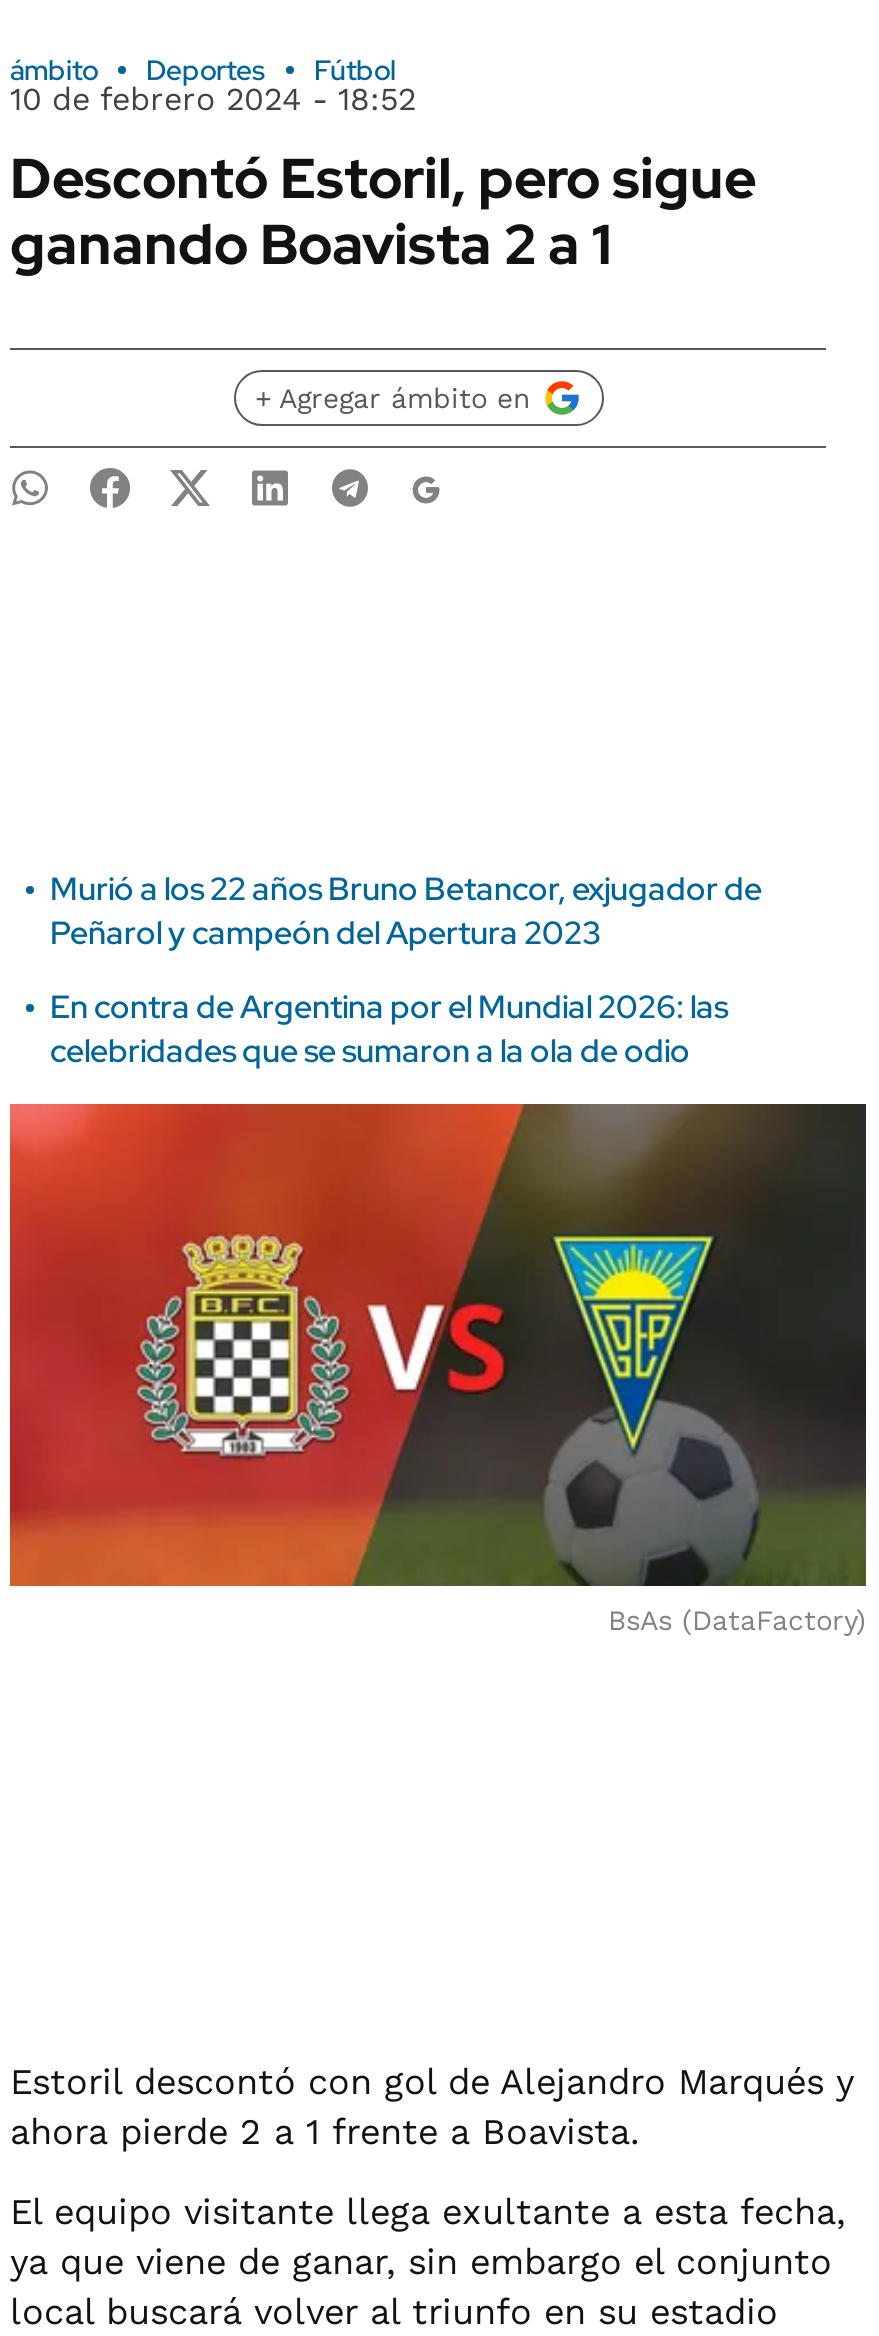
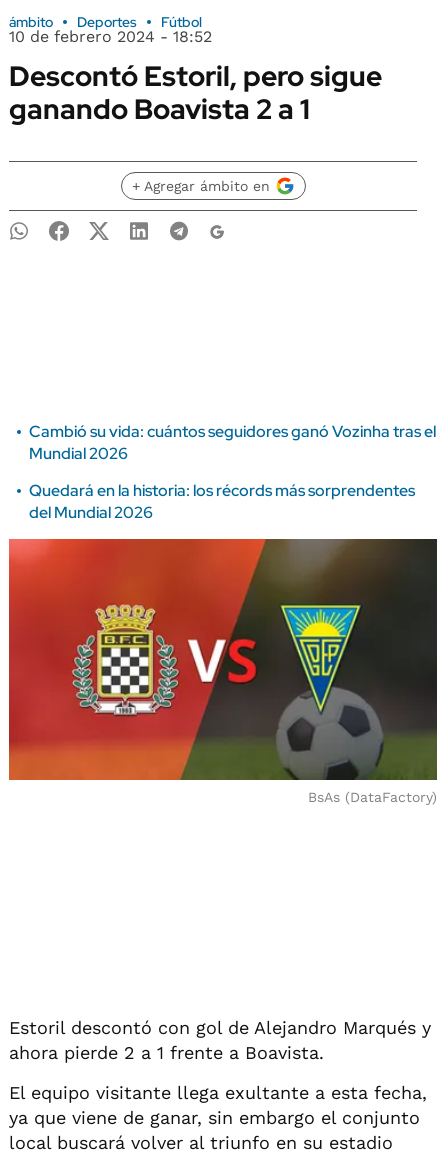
[50,868,762,954] Murió a los 22 años Bruno Betancor, exjugador de | Peñarol y campeón del Apertura 2023 -> [29,421,436,464] Cambió su vida: cuántos seguidores ganó Vozinha tras el | Mundial 2026
[50,986,728,1072] En contra de Argentina por el Mundial 2026: las | celebridades que se sumaron a la ola de odio -> [29,480,415,523] Quedará en la historia: los récords más sorprendentes | del Mundial 2026

